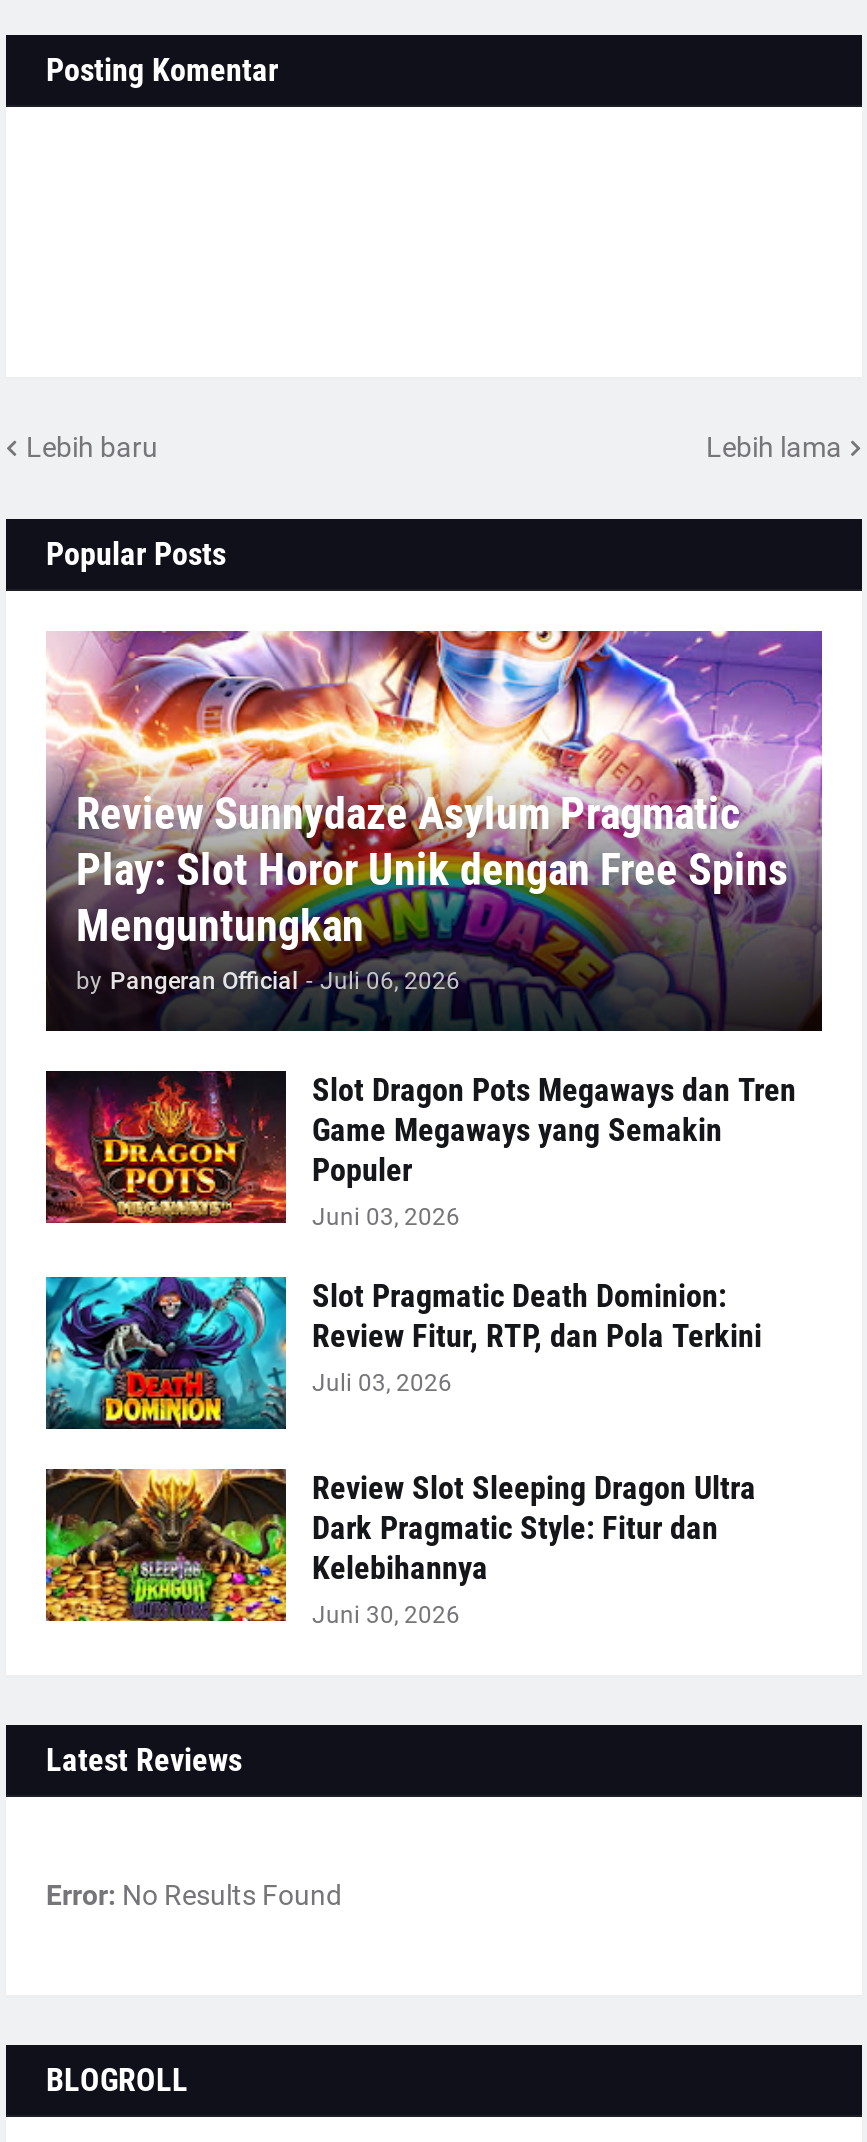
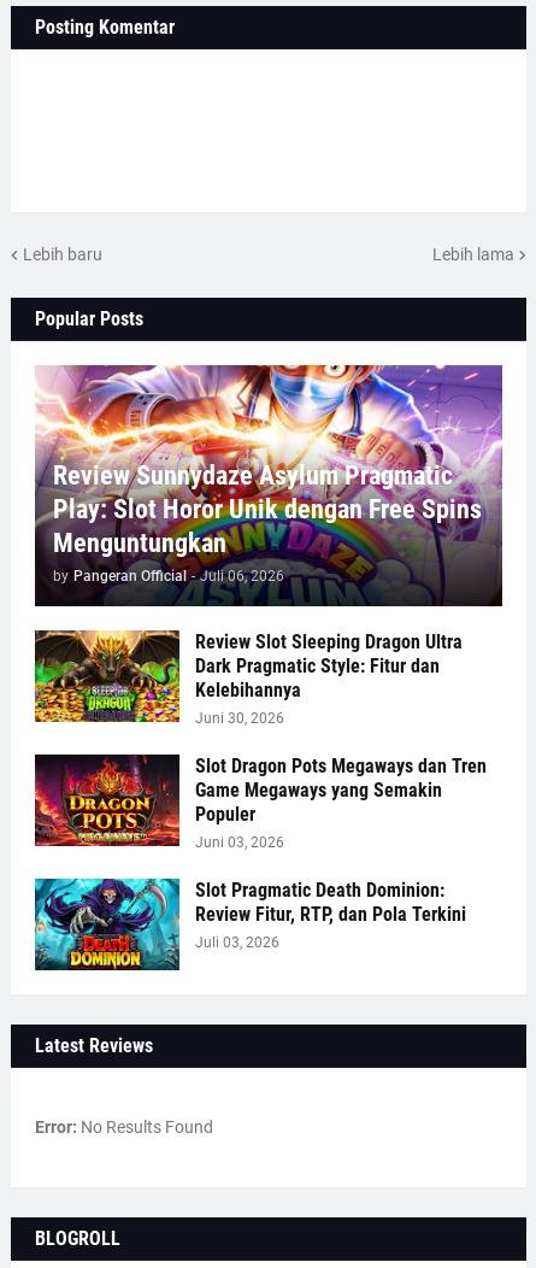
moved [42,1069,796,1397] -> [33,753,487,951]: [image] | Slot Dragon Pots Megaways dan Tren | Game Megaways yang Semakin | Populer | Juni 03, 2026 | Slot Pragmatic Death Dominion: | Review Fitur, RTP, dan Pola Terkini | Juli 03, 2026
moved [44,1467,756,1629] -> [34,629,463,727]: [image] | Review Slot Sleeping Dragon Ultra | Dark Pragmatic Style: Fitur dan | Kelebihannya | Juni 30, 2026

